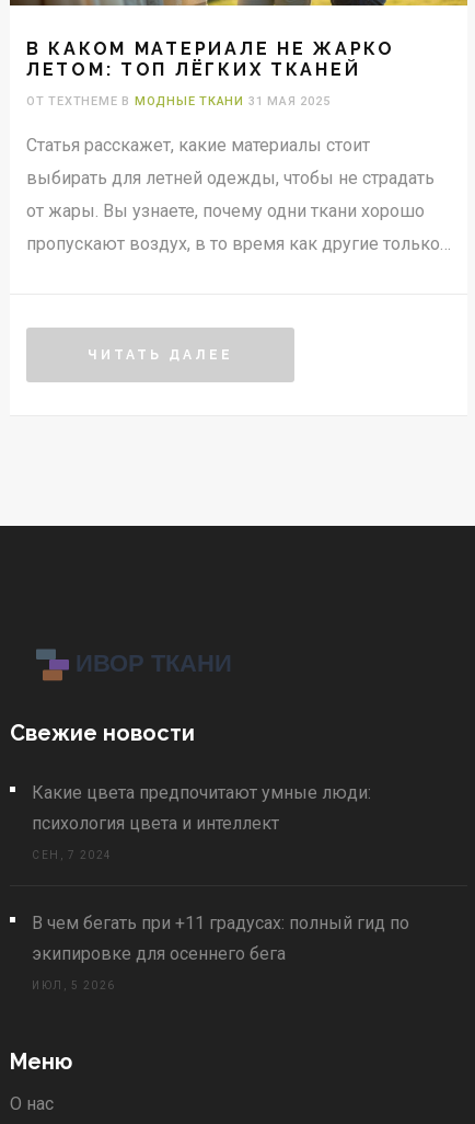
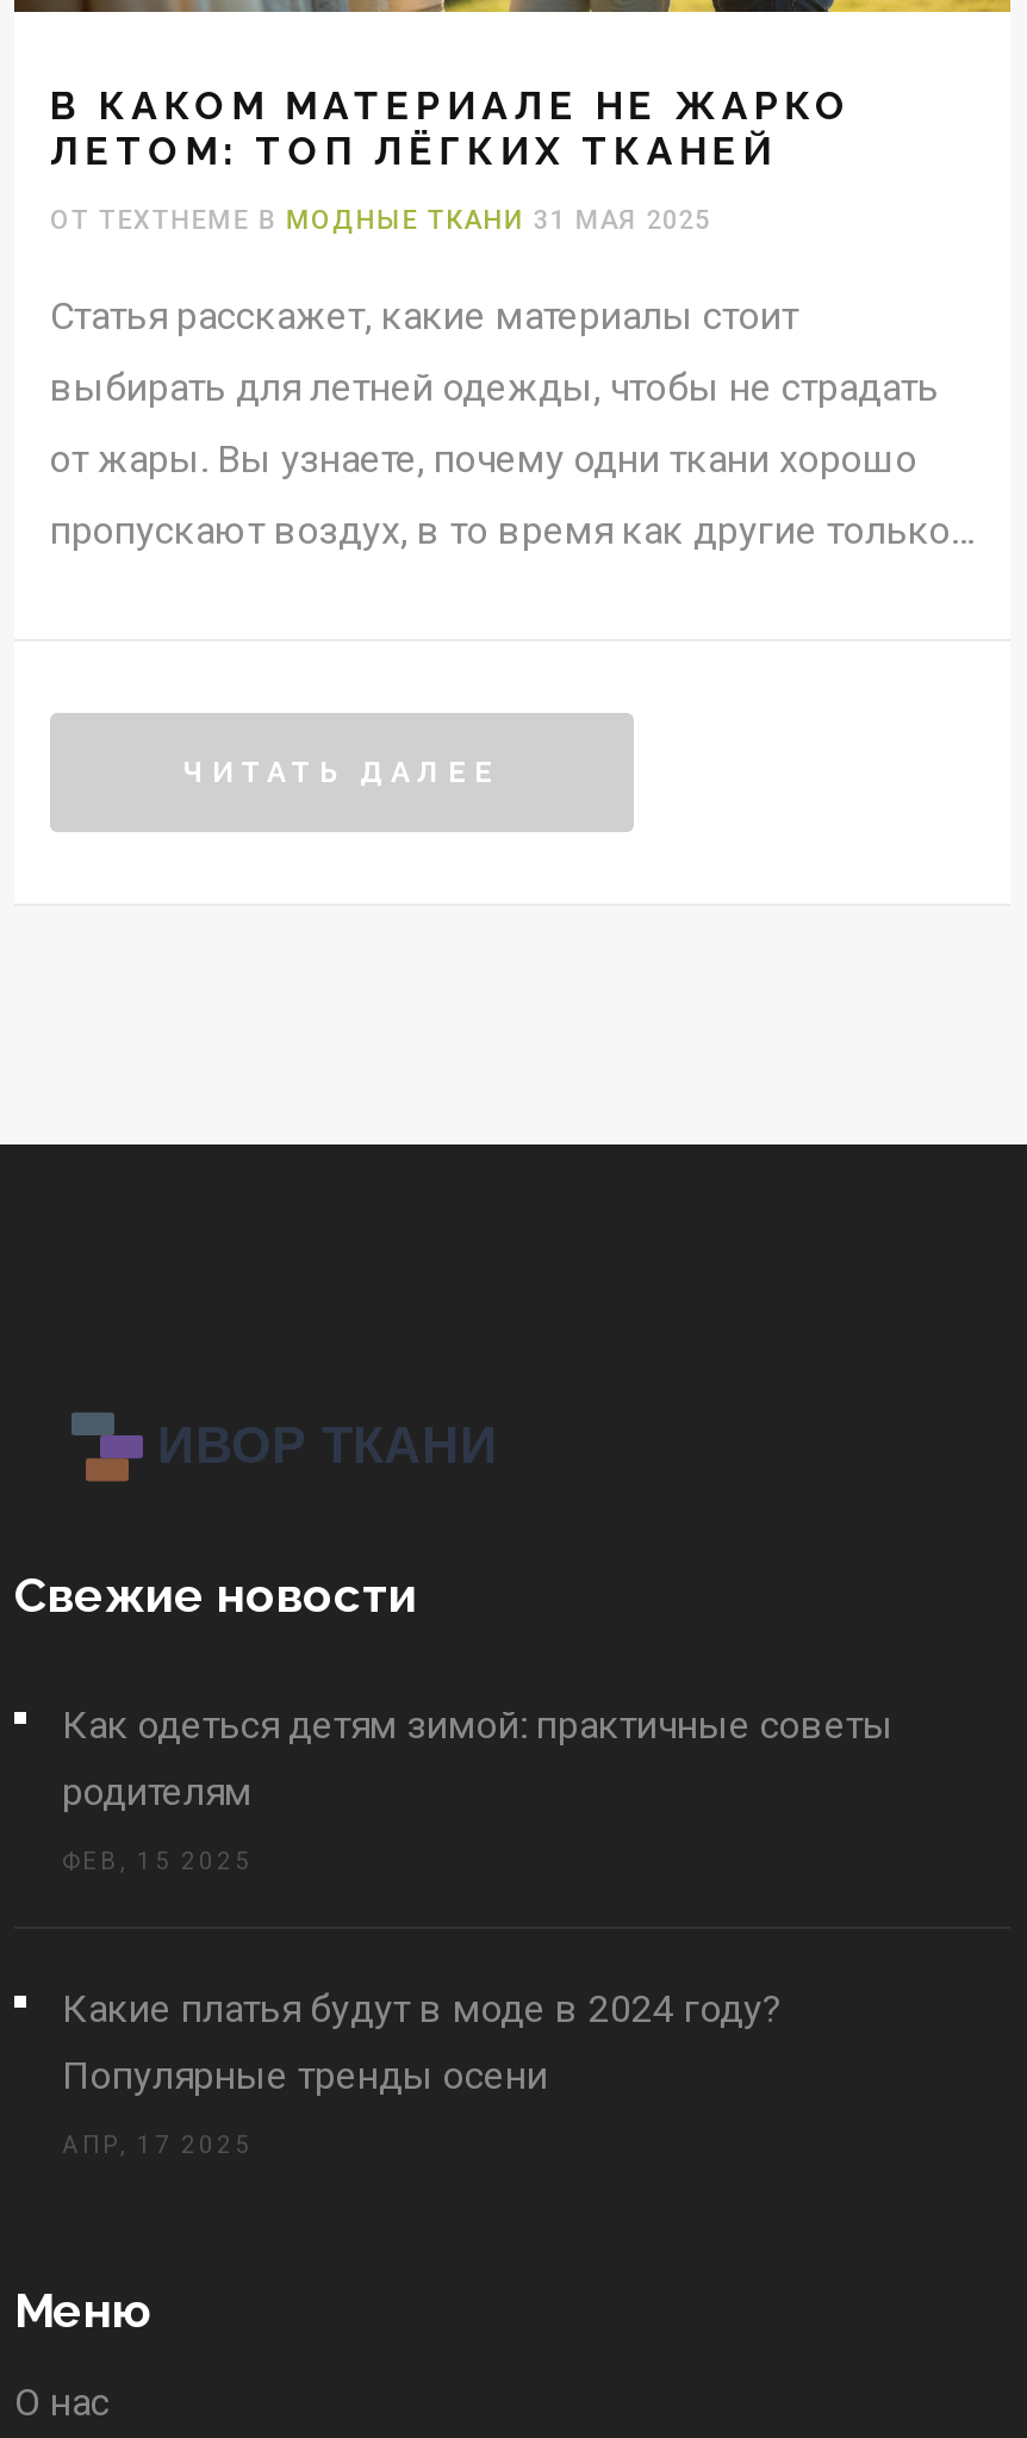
[32,782,371,803] Какие цвета предпочитают умные люди: -> [62,1703,894,1748] Как одеться детям зимой: практичные советы
[32,813,279,834] психология цвета и интеллект -> [62,1769,253,1815] родителям
[32,849,112,861] СЕН, 7 2024 -> [62,1848,253,1874] ФЕВ, 15 2025
[32,913,409,933] В чем бегать при +11 градусах: полный гид по -> [62,1986,782,2032] Какие платья будут в моде в 2024 году?
[32,943,286,964] экипировке для осеннего бега -> [62,2053,548,2098] Популярные тренды осени
[32,980,115,992] ИЮЛ, 5 2026 -> [62,2132,253,2158] АПР, 17 2025

